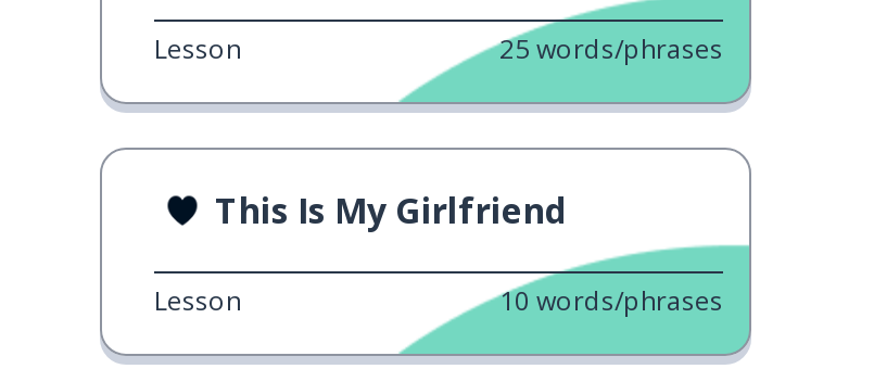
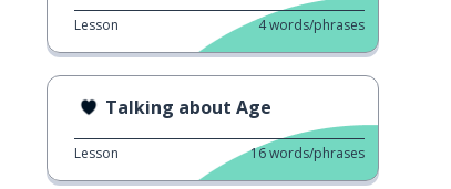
[499,30,723,67] 25 words/phrases -> [258,15,365,34] 4 words/phrases
[215,186,567,234] This Is My Girlfriend -> [105,95,271,119] Talking about Age
[499,282,723,319] 10 words/phrases -> [250,143,365,162] 16 words/phrases

